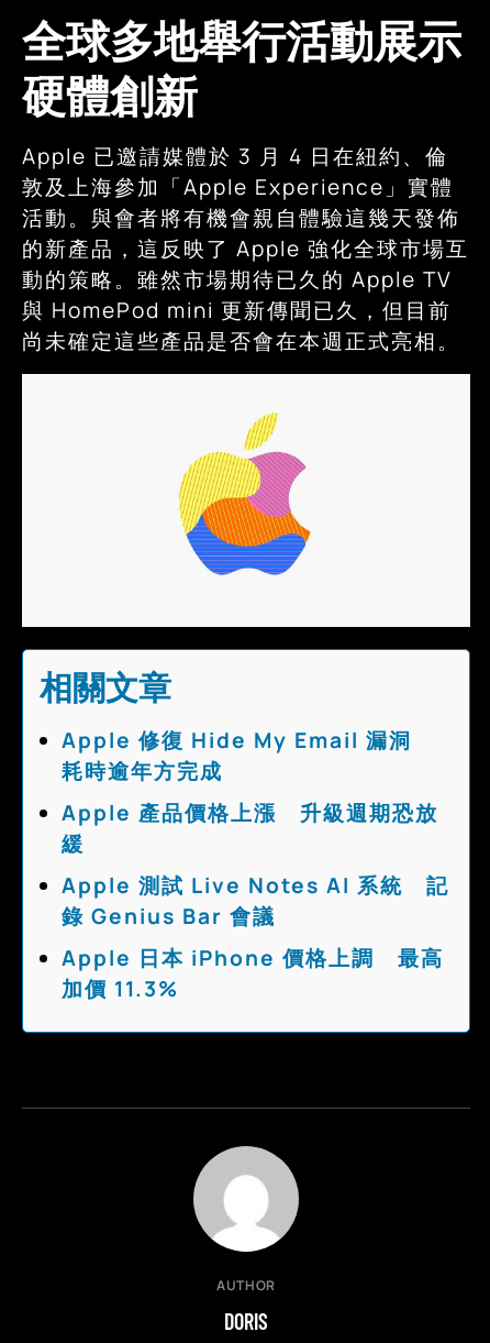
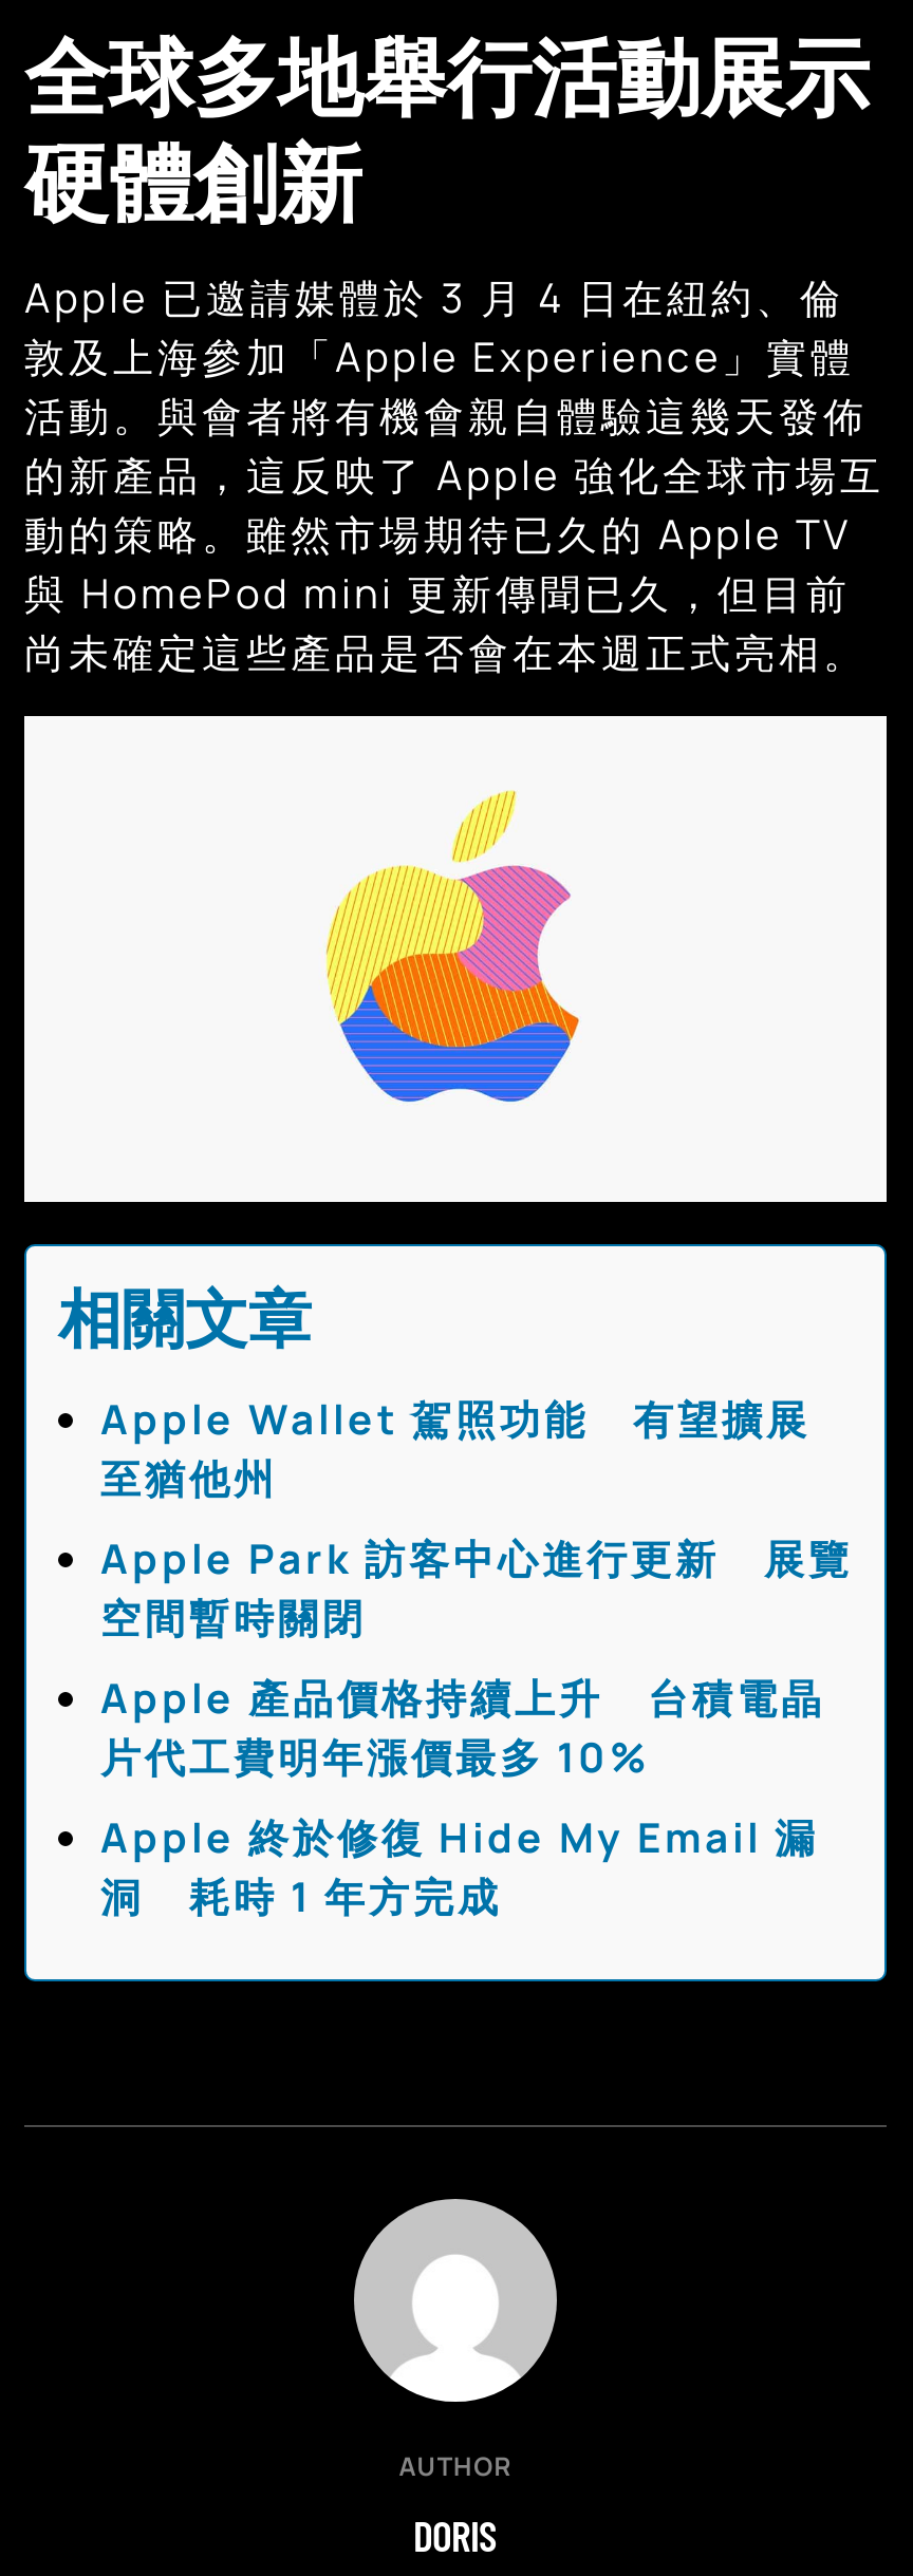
[62,725,435,785] Apple 修復 Hide My Email 漏洞 | 耗時逾年方完成 -> [100,1391,810,1505] Apple Wallet 駕照功能 有望擴展 | 至猶他州
[62,798,438,857] Apple 產品價格上漲 升級週期恐放 | 緩 -> [100,1530,853,1644] Apple Park 訪客中心進行更新 展覽 | 空間暫時關閉
[62,871,449,930] Apple 測試 Live Notes AI 系統 記 | 錄 Genius Bar 會議 -> [100,1670,825,1784] Apple 產品價格持續上升 台積電晶 | 片代工費明年漲價最多 10%
[62,943,444,1003] Apple 日本 iPhone 價格上調 最高 | 加價 11.3% -> [100,1809,819,1923] Apple 終於修復 Hide My Email 漏 | 洞 耗時 1 年方完成

